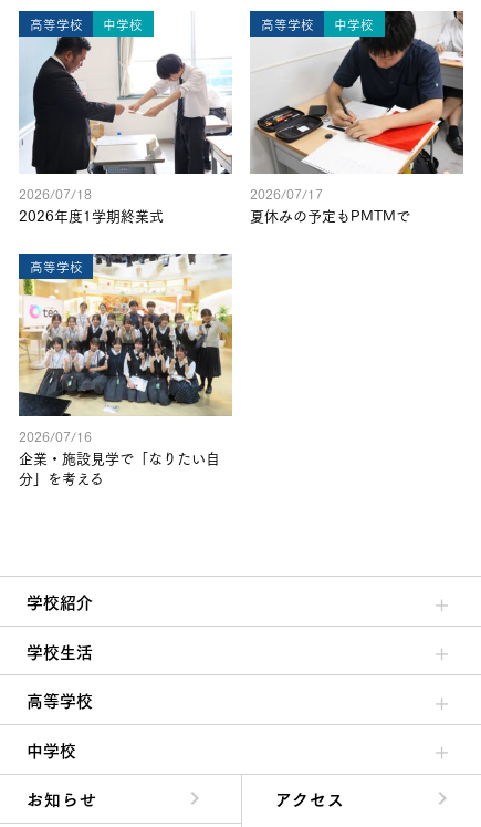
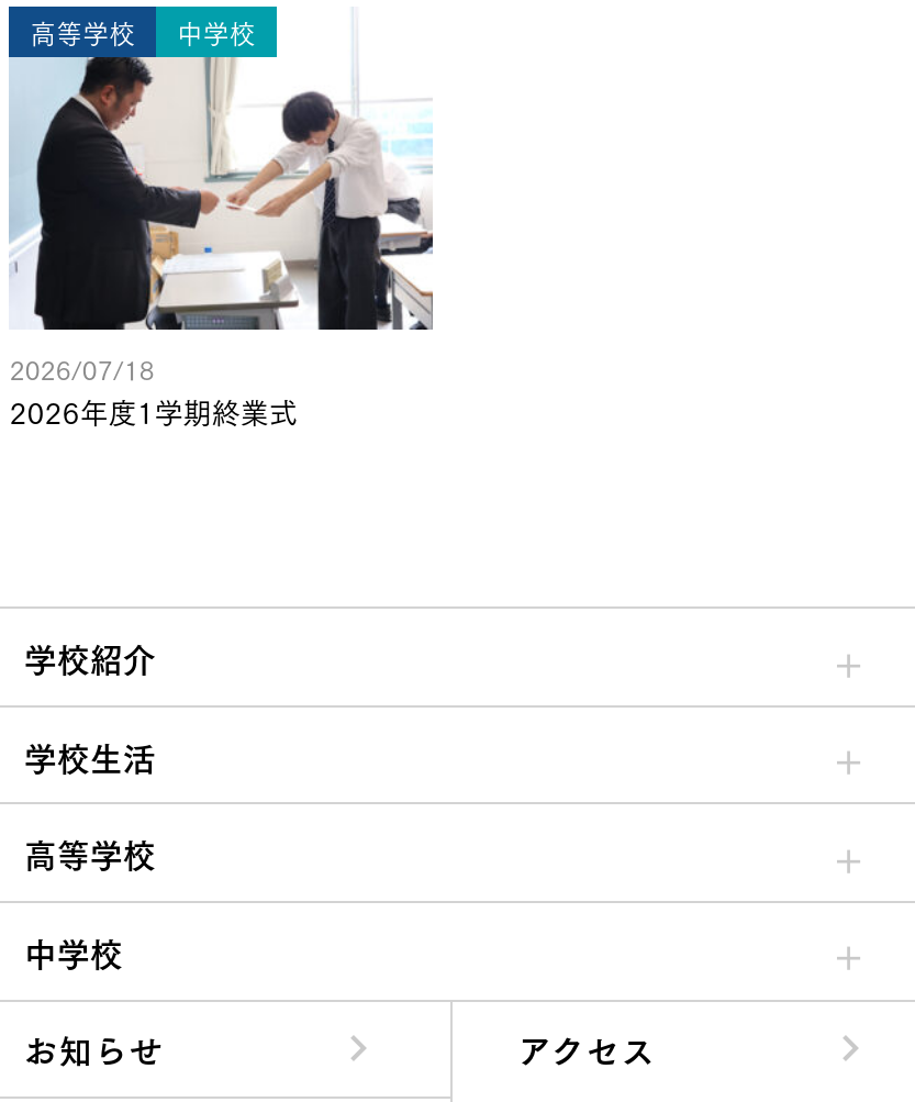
[250,10,464,175] [image] | 高等学校 | 中学校 -> none
[18,182,411,417] [image] | 2026/07/17 | 夏休みの予定もPMTMで | 高等学校 -> none
[19,425,220,488] 2026/07/16 | 企業・施設見学で「なりたい自 | 分」を考える -> none

